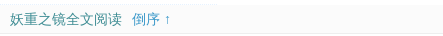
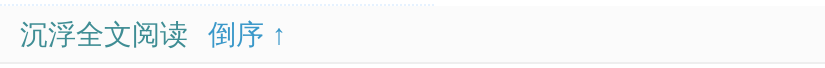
[10,11,122,27] 妖重之镜全文阅读 -> [20,19,188,51] 沉浮全文阅读

